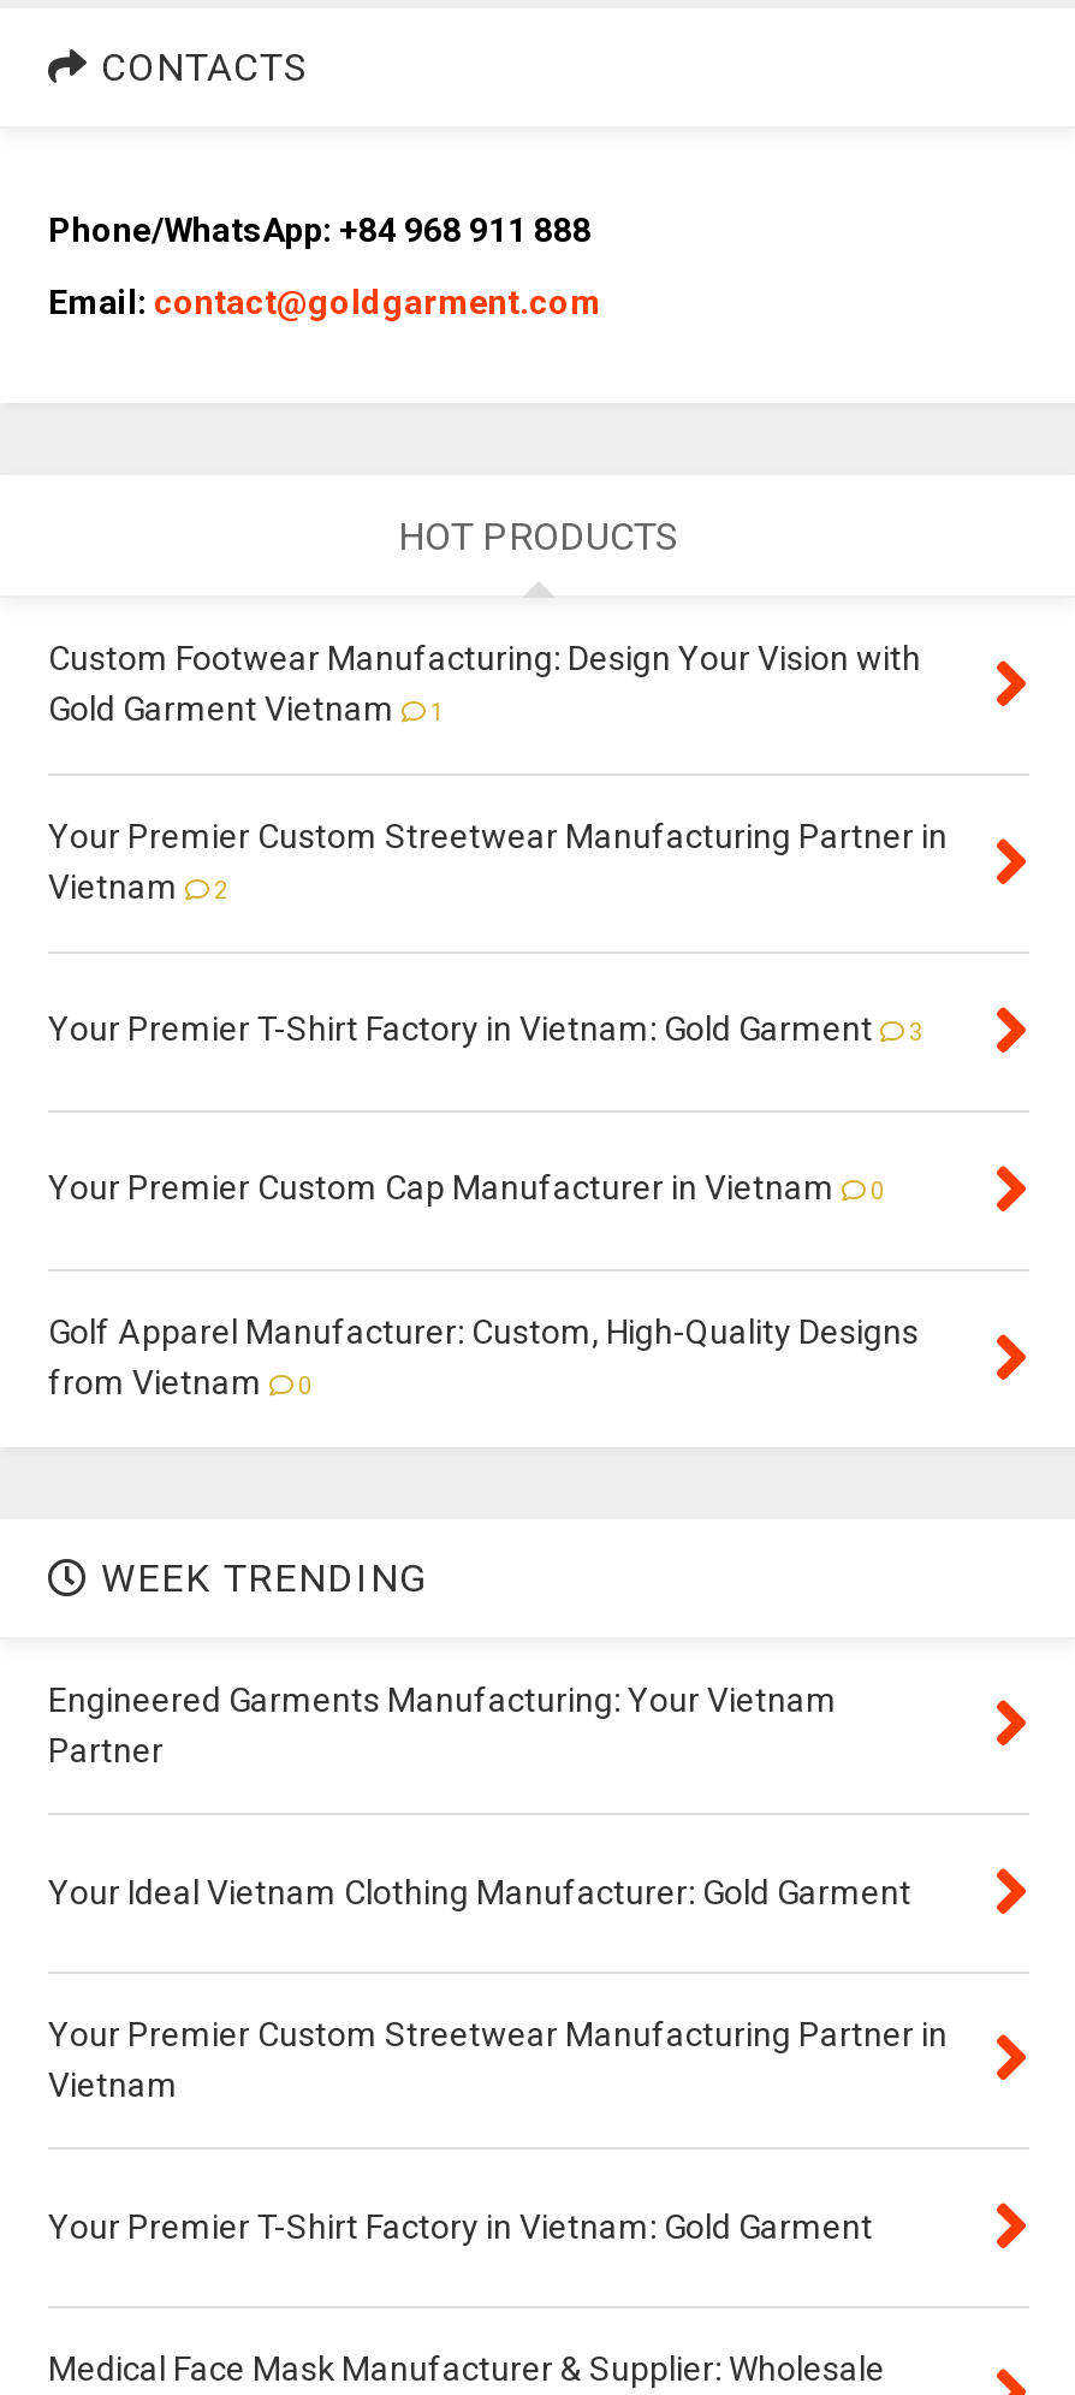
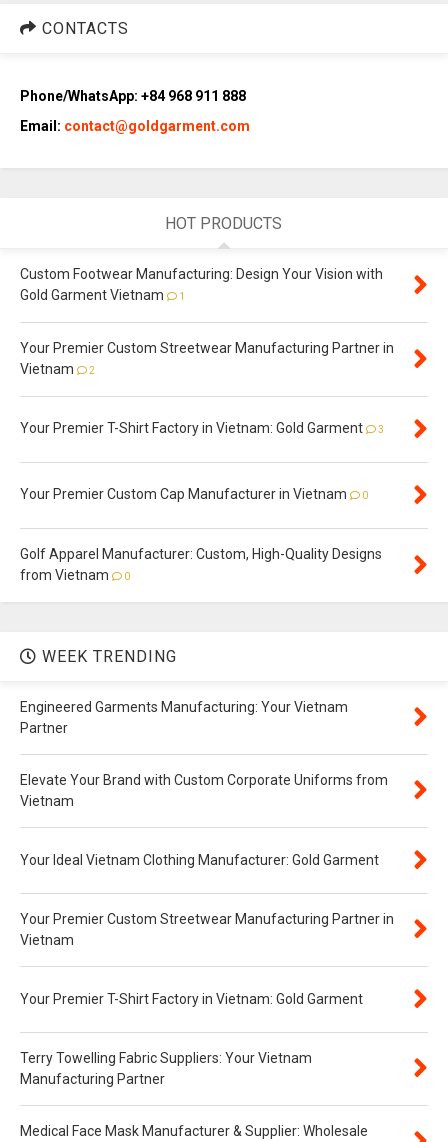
none -> [20,772,388,809] Elevate Your Brand with Custom Corporate Uniforms from | Vietnam
none -> [20,1050,312,1087] Terry Towelling Fabric Suppliers: Your Vietnam | Manufacturing Partner

